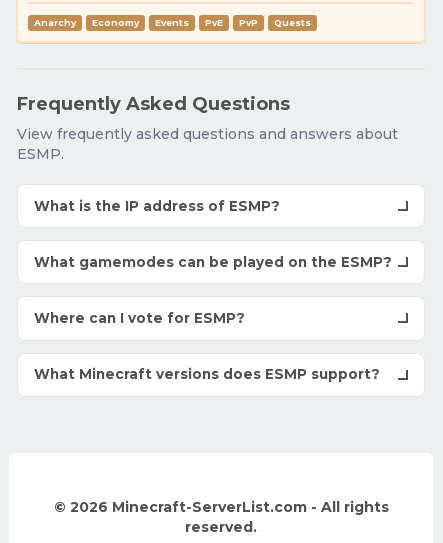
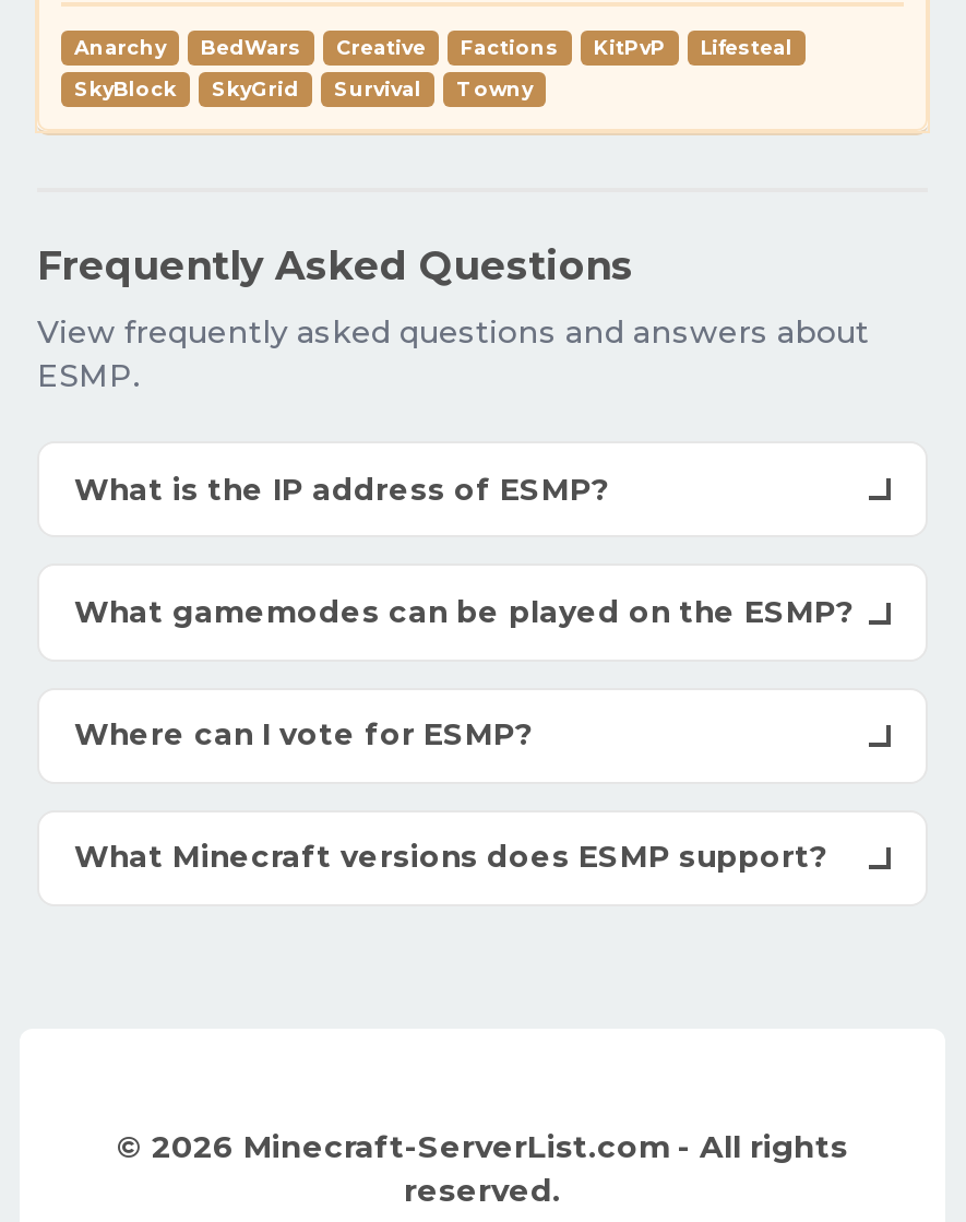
[92,17,311,28] Economy | Events | PvE | PvP | Quests -> [74,36,792,102] BedWars | Creative | Factions | KitPvP | Lifesteal | SkyBlock | SkyGrid | Survival | Towny

